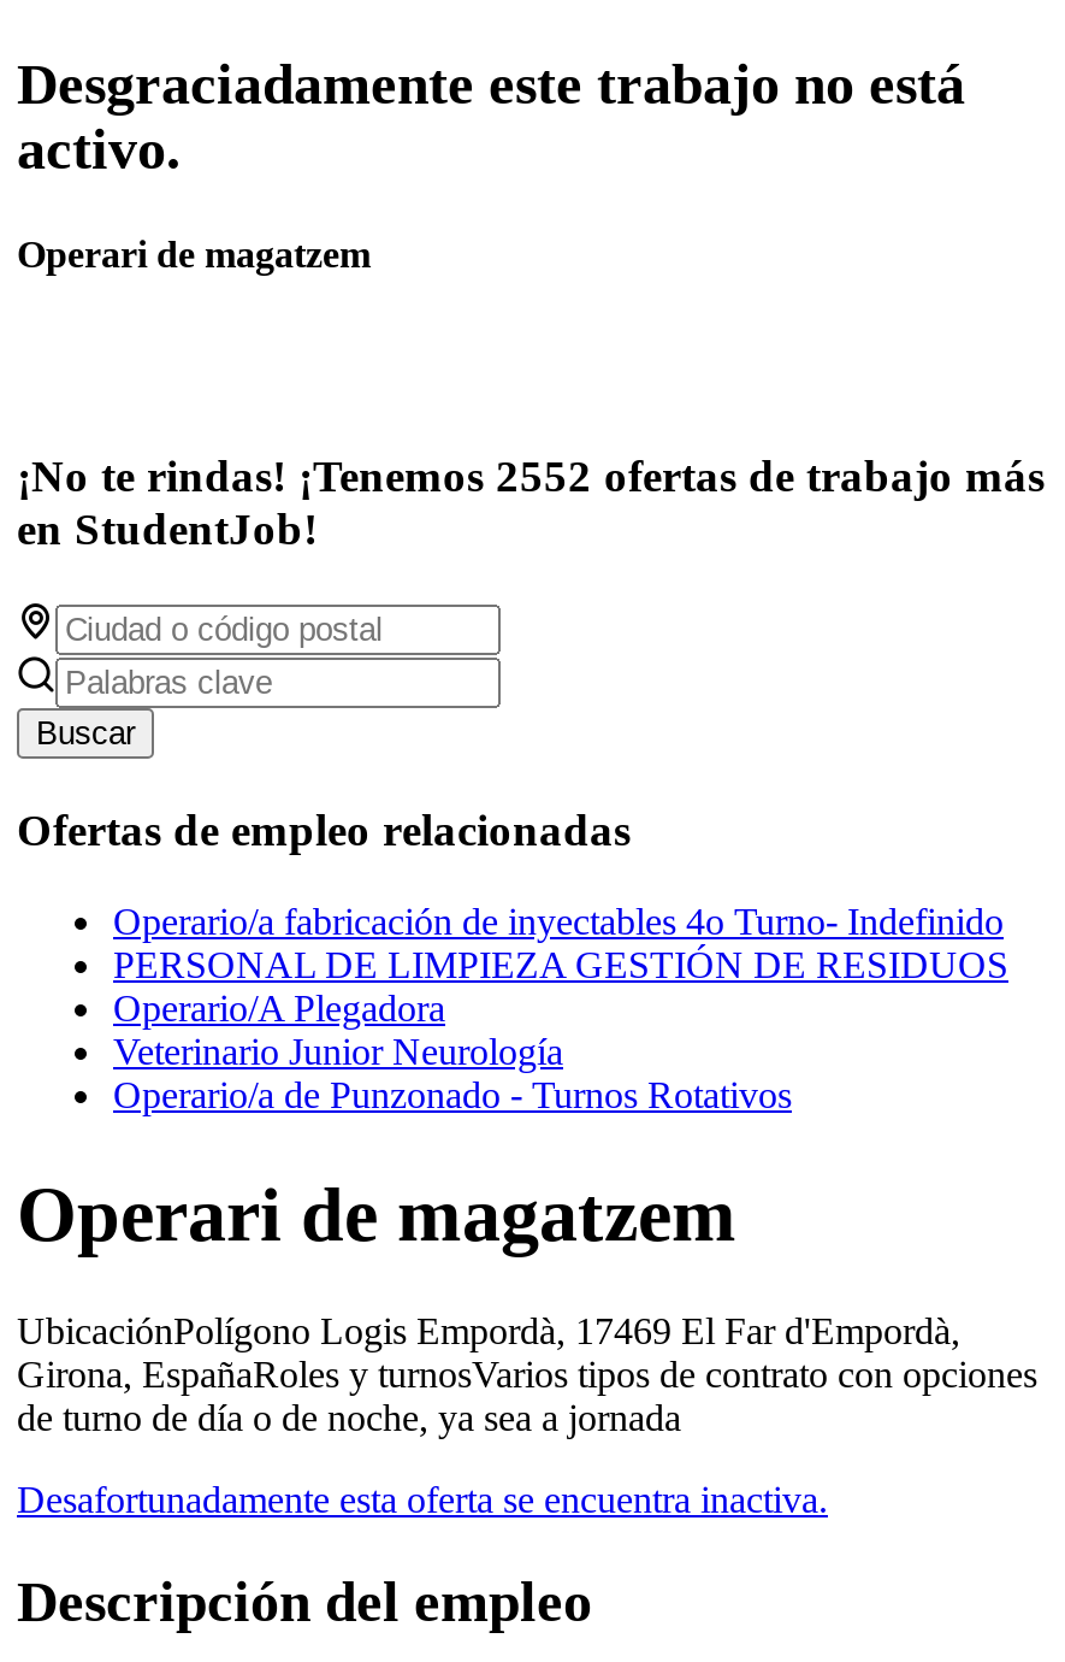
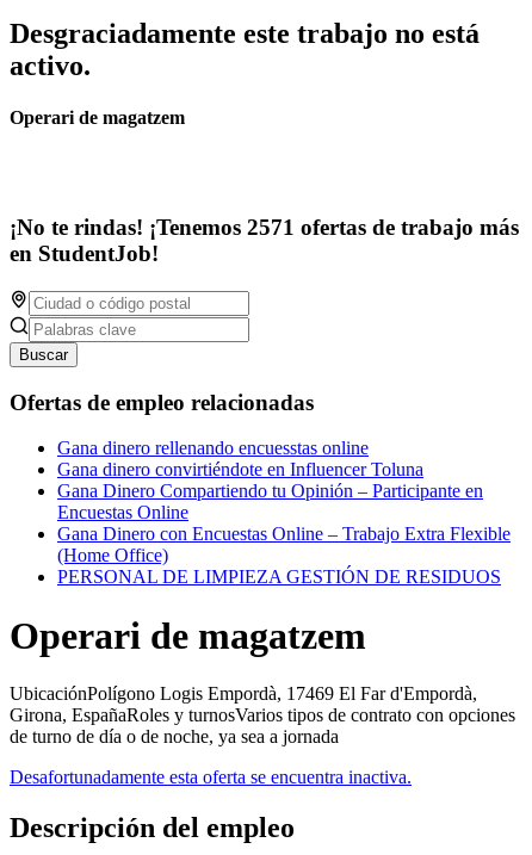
[17,451,1045,501] ¡No te rindas! ¡Tenemos 2552 ofertas de trabajo más -> [10,215,519,240] ¡No te rindas! ¡Tenemos 2571 ofertas de trabajo más
[113,902,1004,943] Operario/a fabricación de inyectables 4o Turno- Indefinido -> [57,438,511,566] Gana dinero rellenando encuesstas online | Gana dinero convirtiéndote en Influencer Toluna | Gana Dinero Compartiendo tu Opinión – Participante en | Encuestas Online | Gana Dinero con Encuestas Online – Trabajo Extra Flexible | (Home Office)
moved [113,945,1008,986] -> [57,567,501,587]: PERSONAL DE LIMPIEZA GESTIÓN DE RESIDUOS
[113,989,792,1116] Operario/A Plegadora | Veterinario Junior Neurología | Operario/a de Punzonado - Turnos Rotativos -> none

